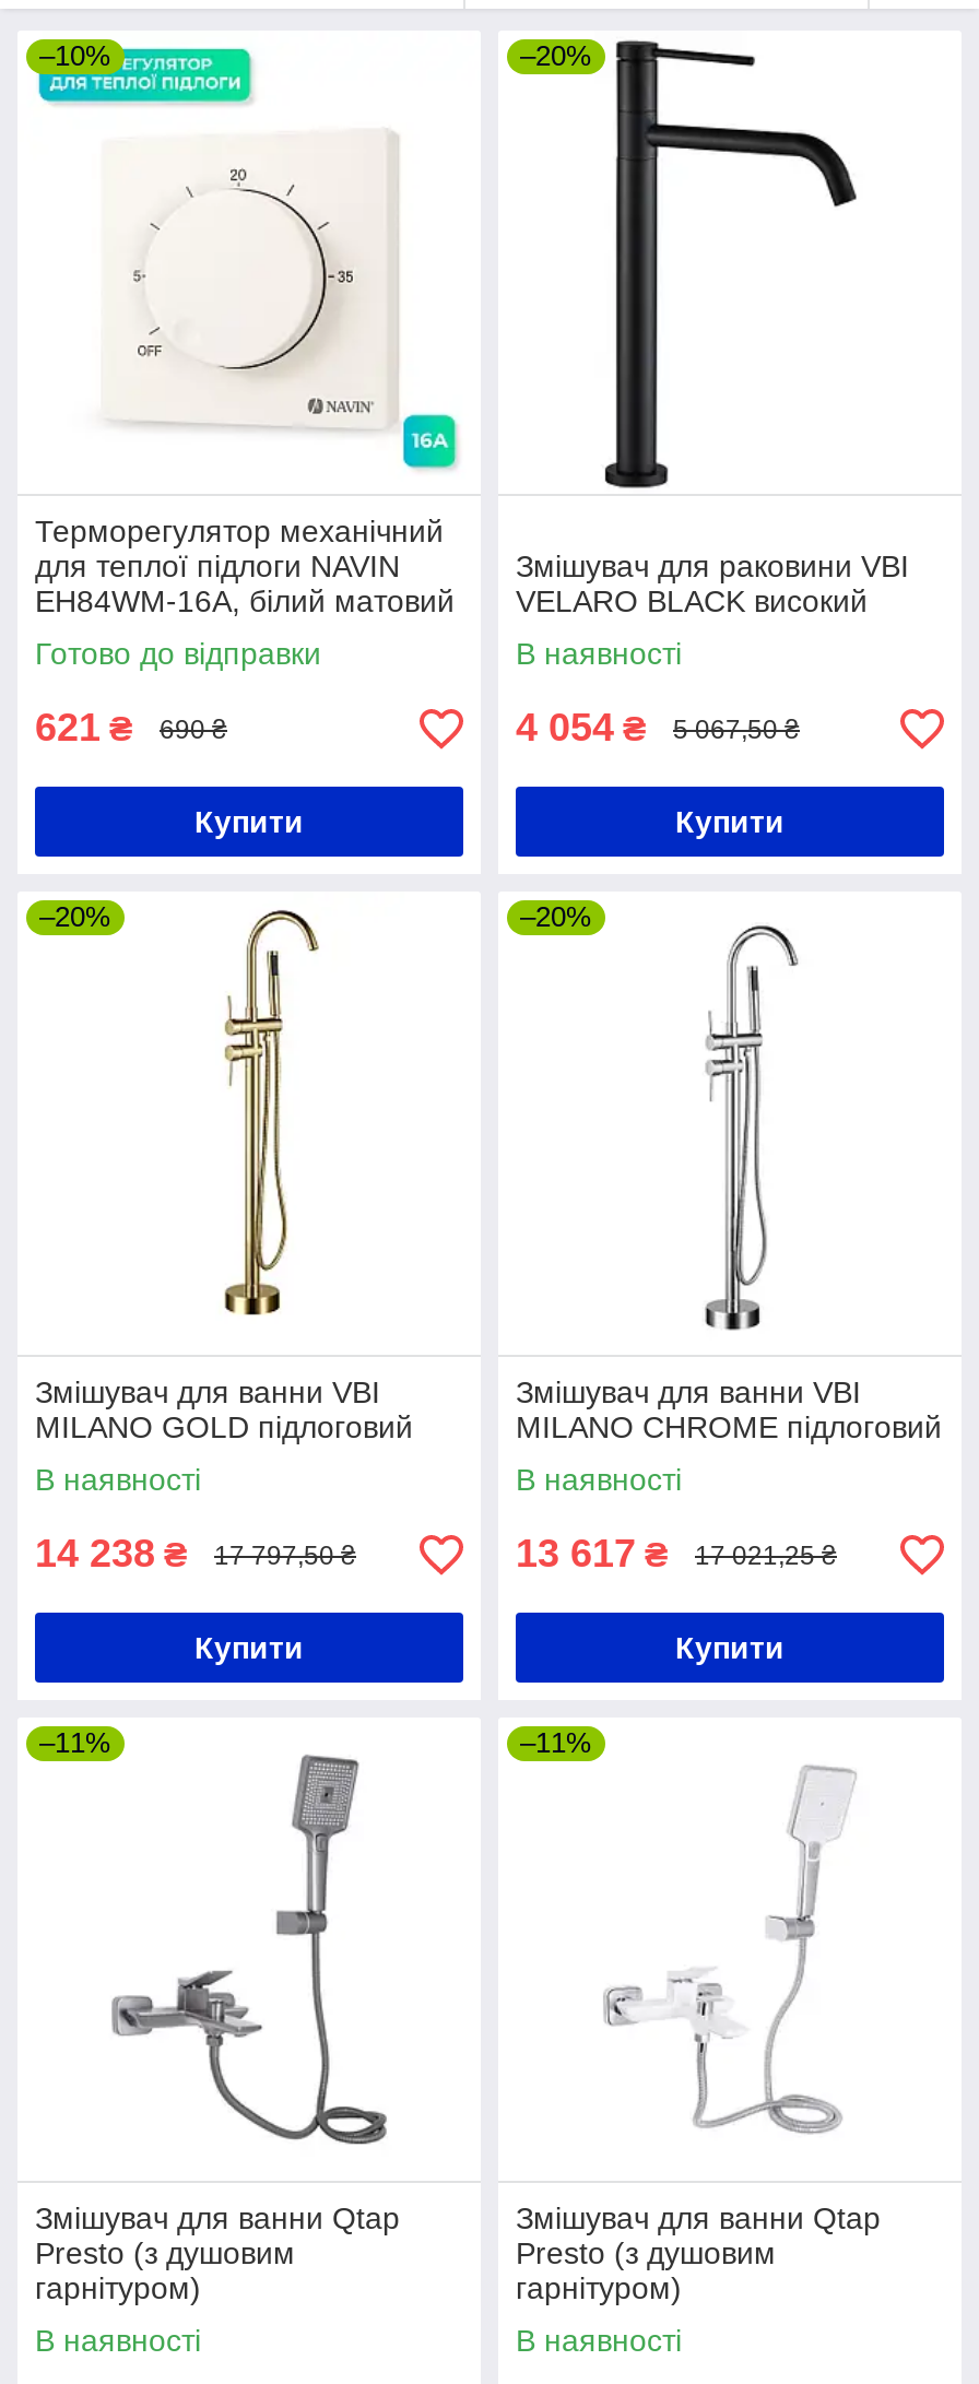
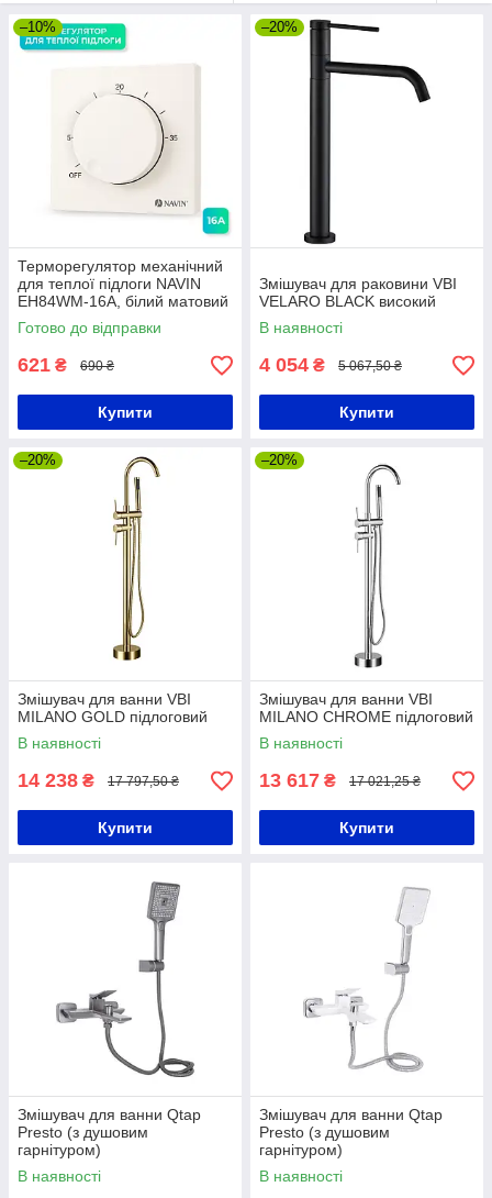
[39,1726,111,1759] –11% -> none
[520,1726,592,1759] –11% -> none

